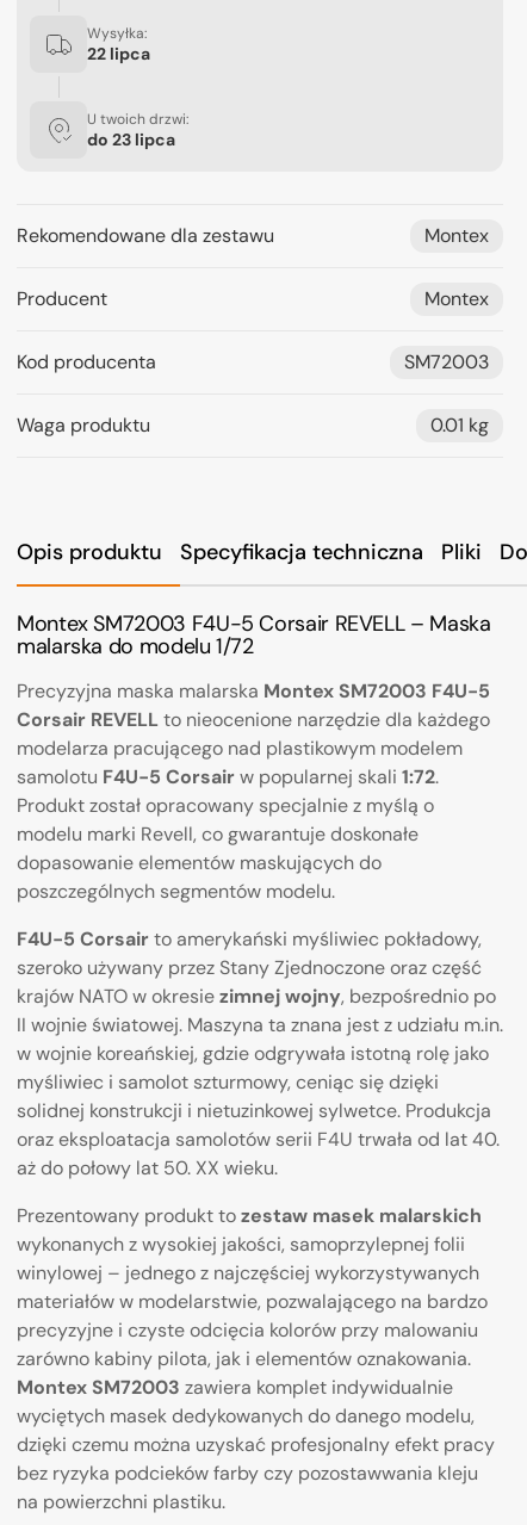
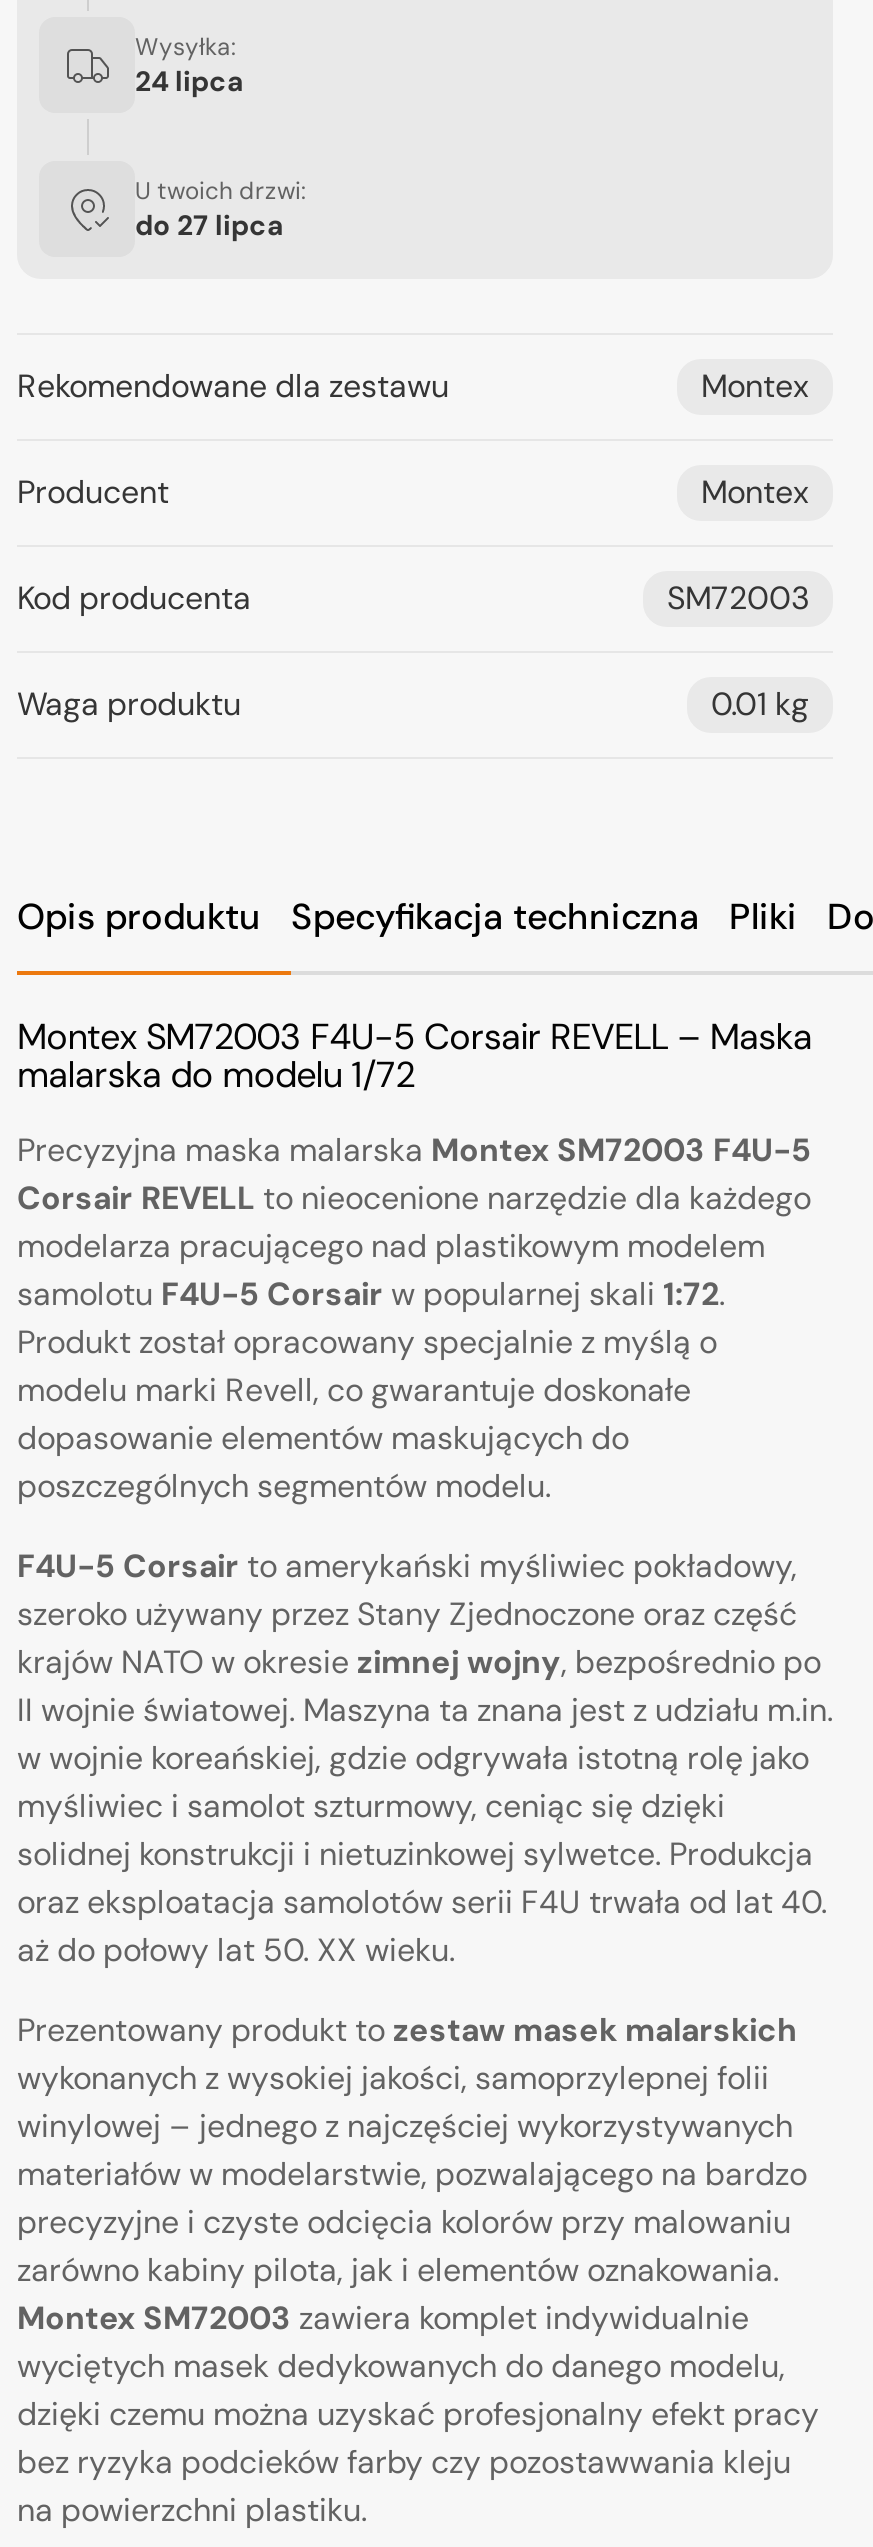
[87,42,150,64] 22 lipca -> [135,62,243,98] 24 lipca
[87,128,175,150] do 23 lipca -> [135,206,283,242] do 27 lipca

